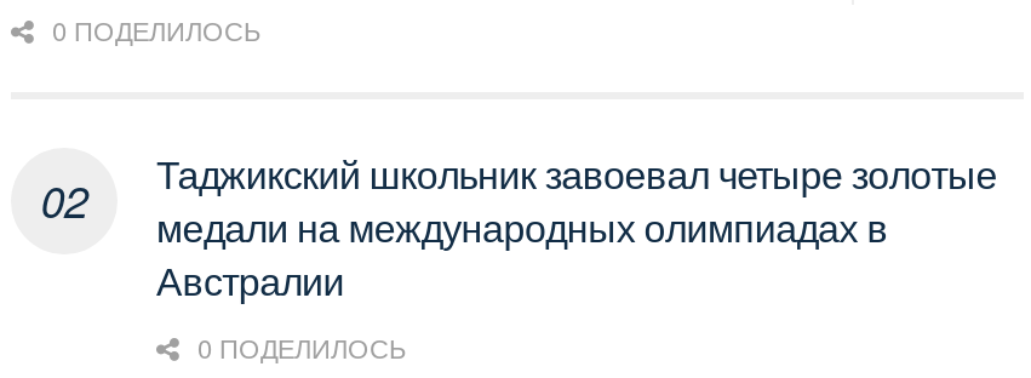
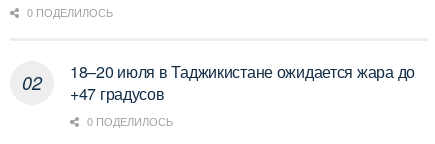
[156,146,997,308] Таджикский школьник завоевал четыре золотые | медали на международных олимпиадах в | Австралии -> [70,60,415,105] 18–20 июля в Таджикистане ожидается жара до | +47 градусов

